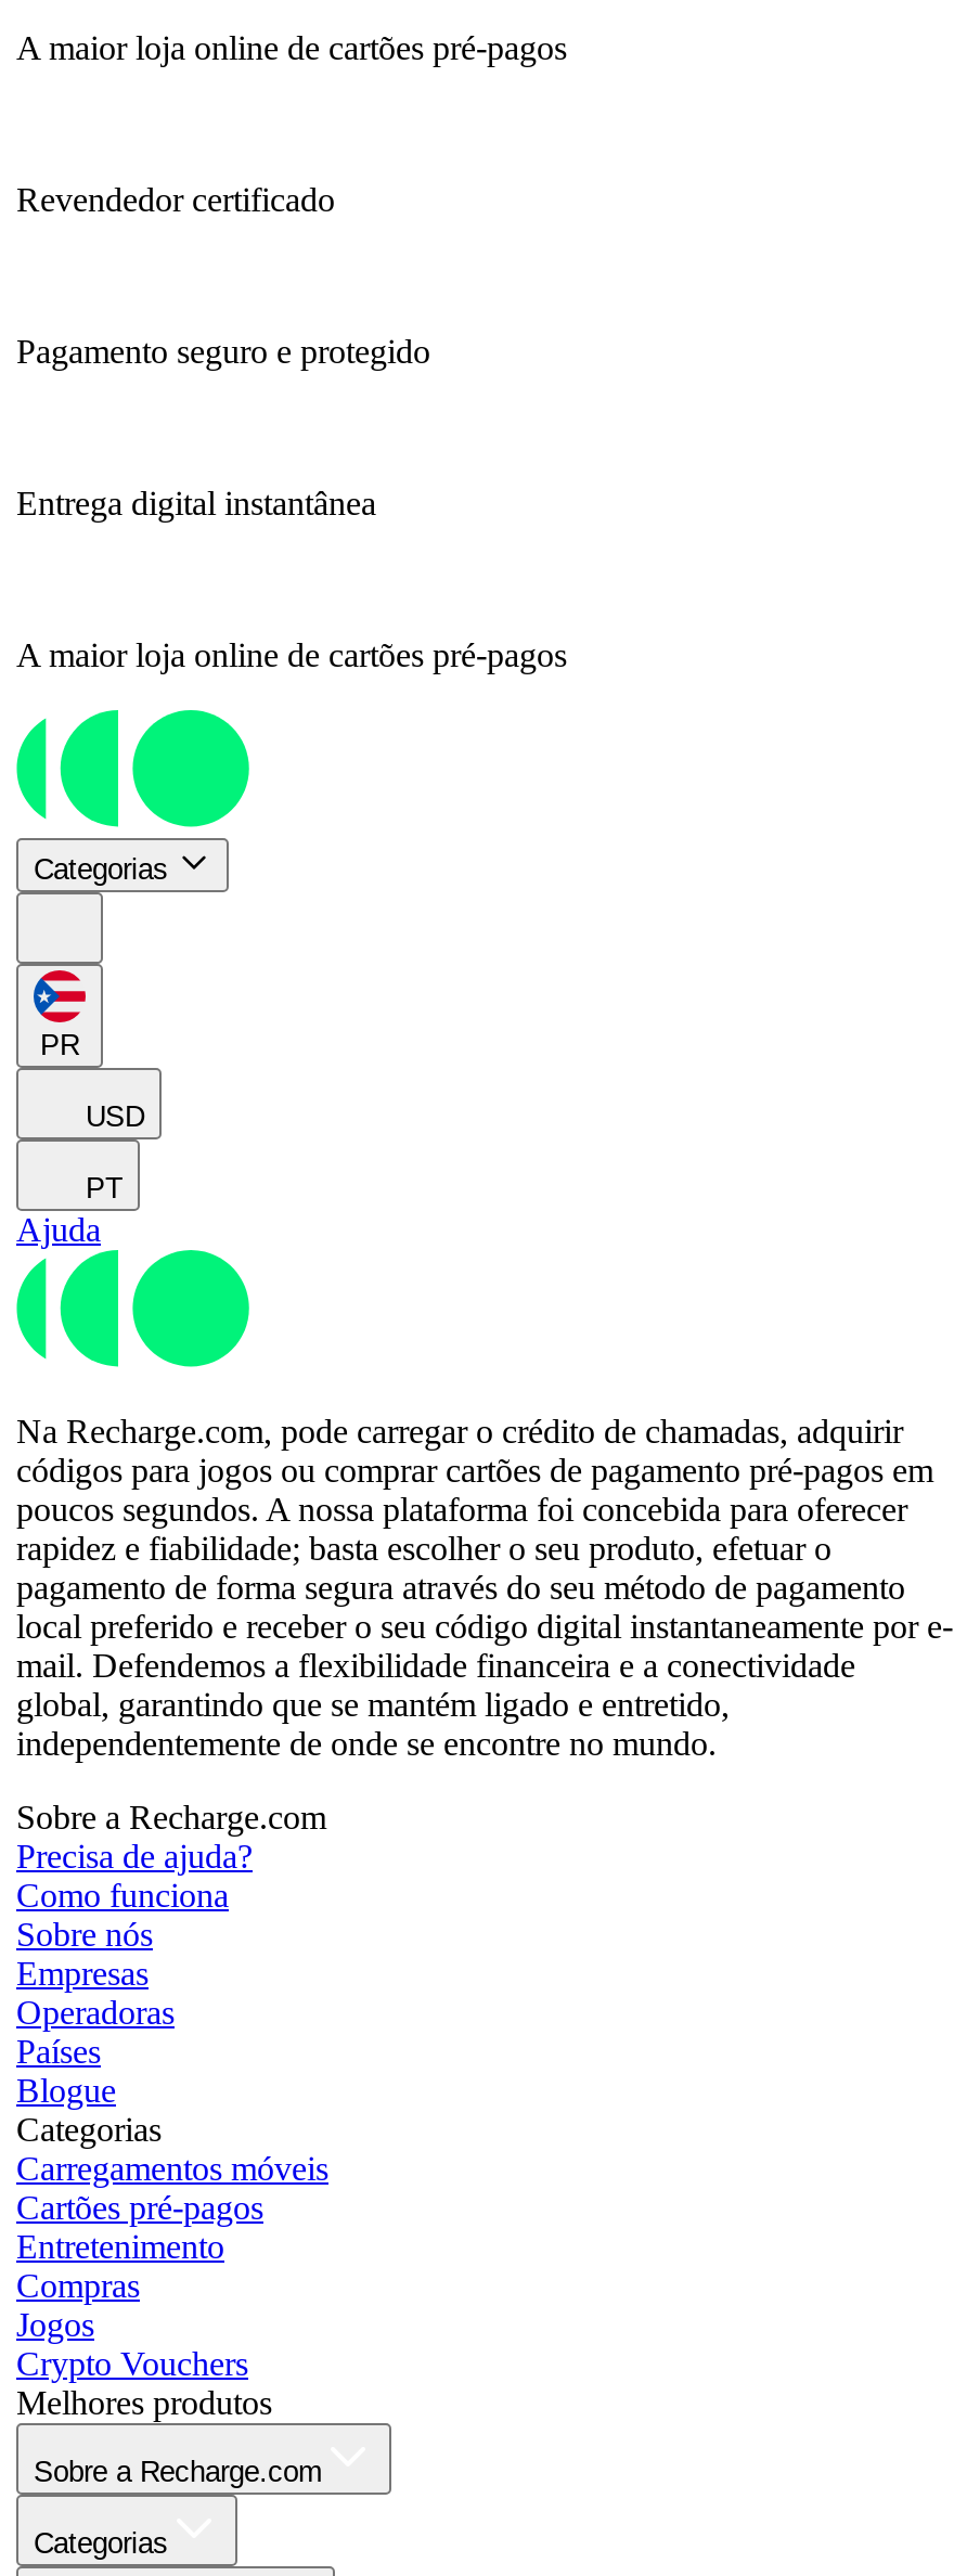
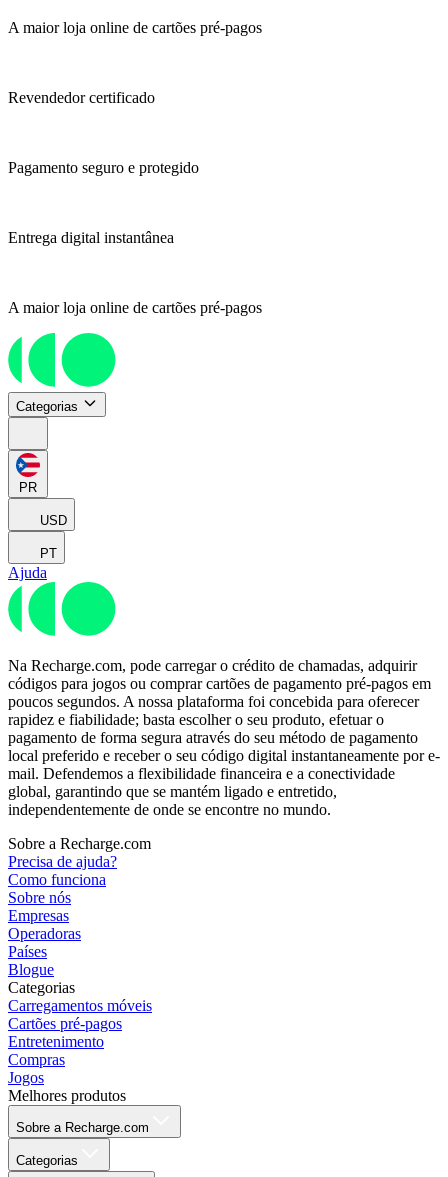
[16,2346,248,2383] Crypto Vouchers -> none

